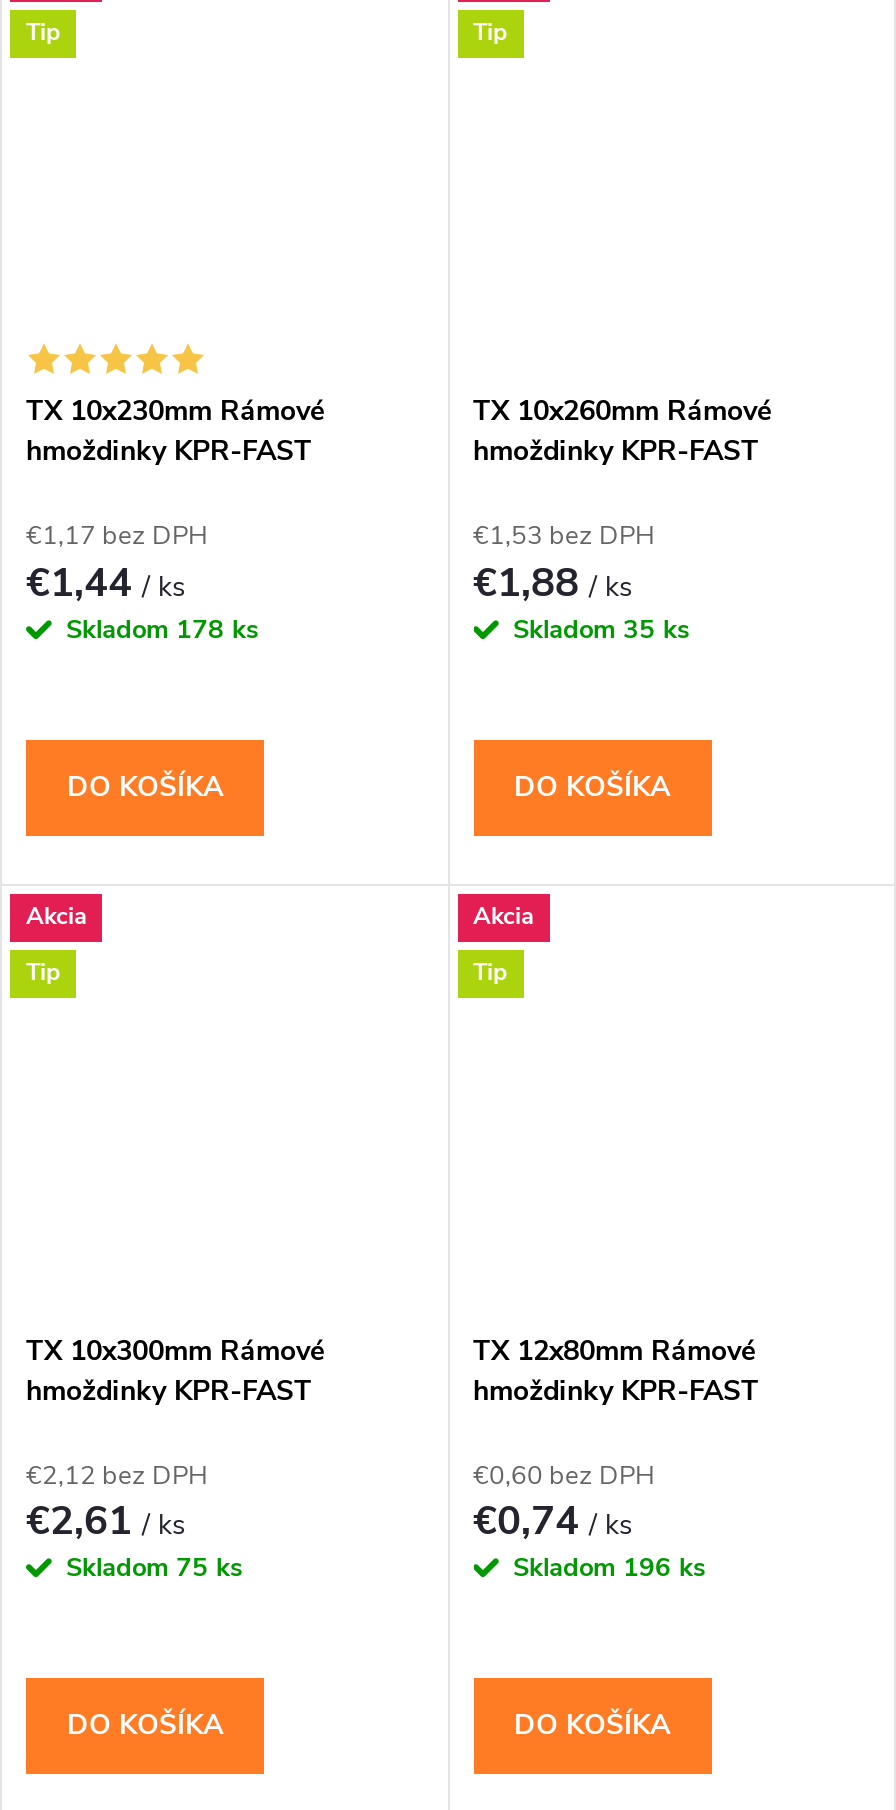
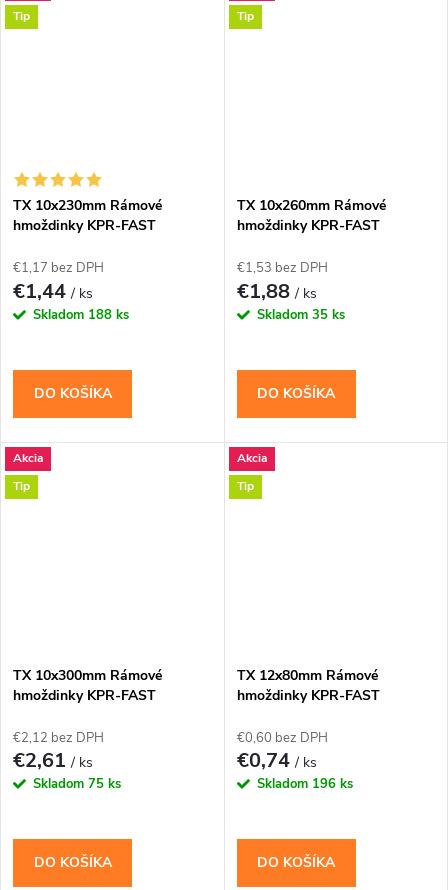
[66,611,258,647] Skladom 178 ks -> [33,306,129,324] Skladom 188 ks

